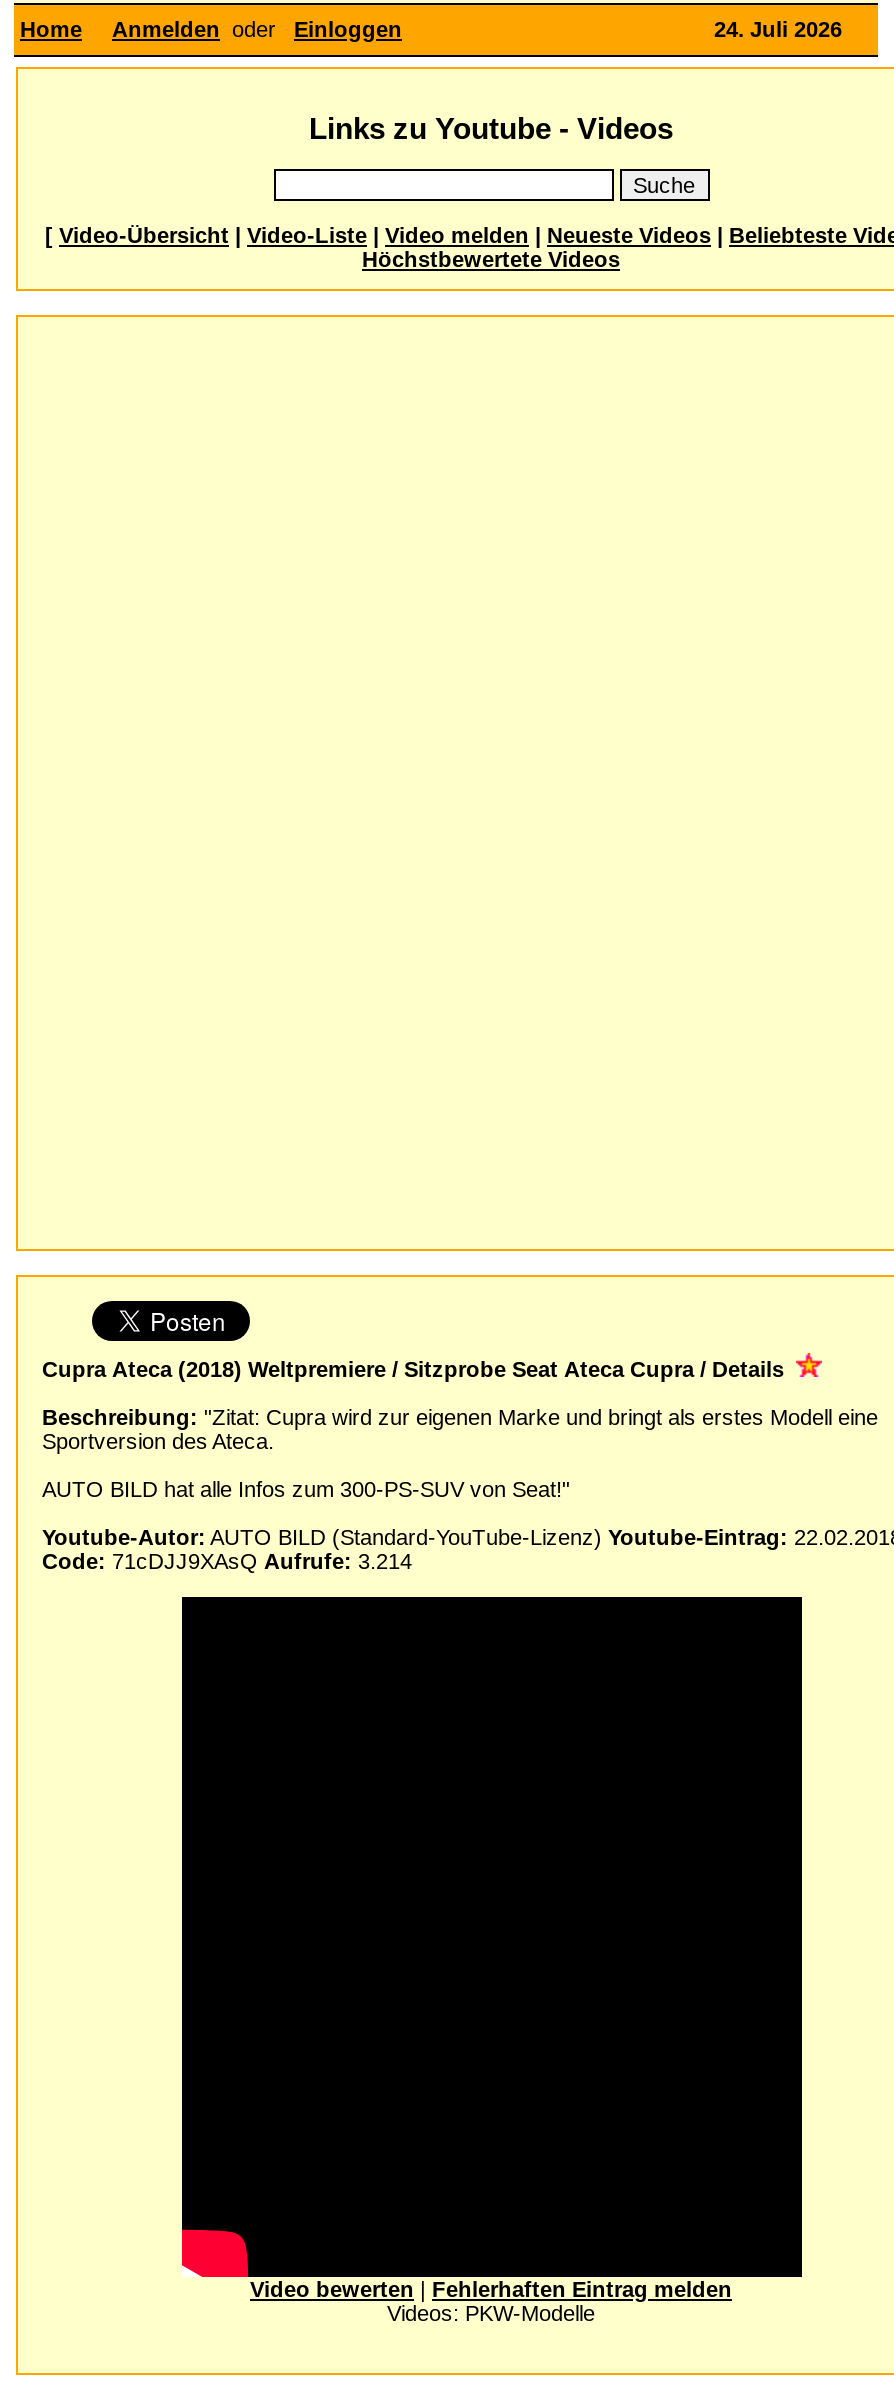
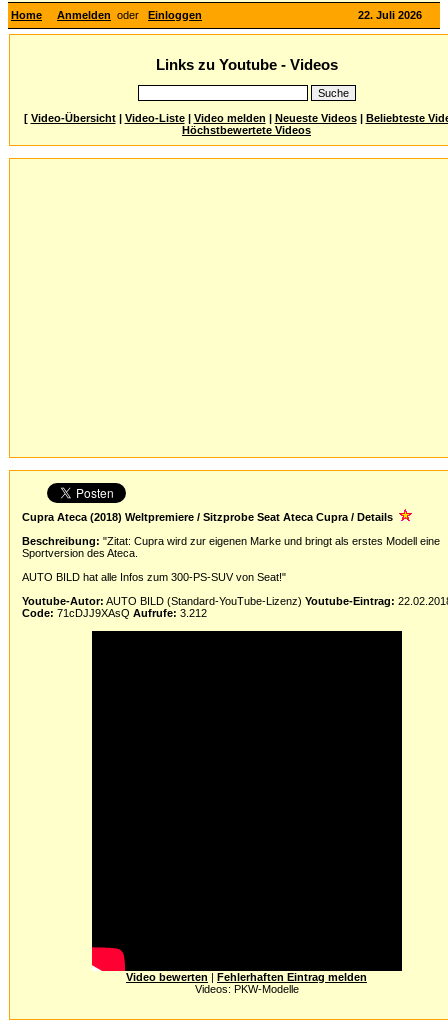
[714,17,842,41] 24. Juli 2026 -> [358,9,422,21] 22. Juli 2026
[42,1549,412,1573] Code: 71cDJJ9XAsQ Aufrufe: 3.214 -> [22,607,207,619] Code: 71cDJJ9XAsQ Aufrufe: 3.212

